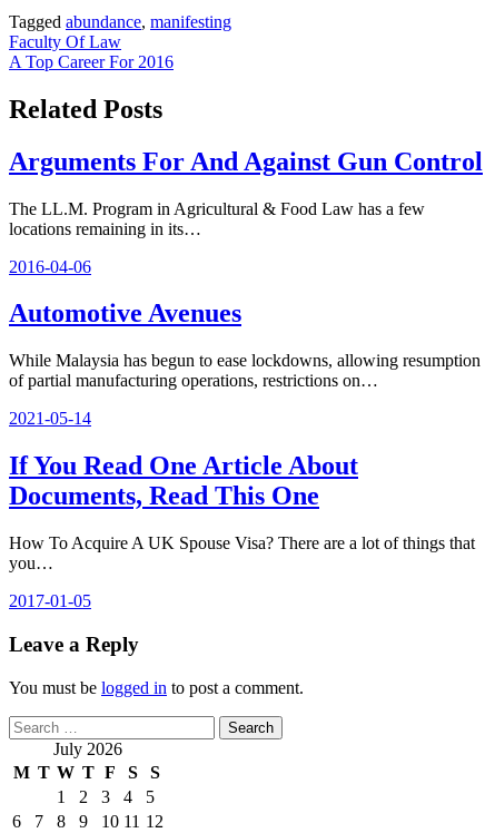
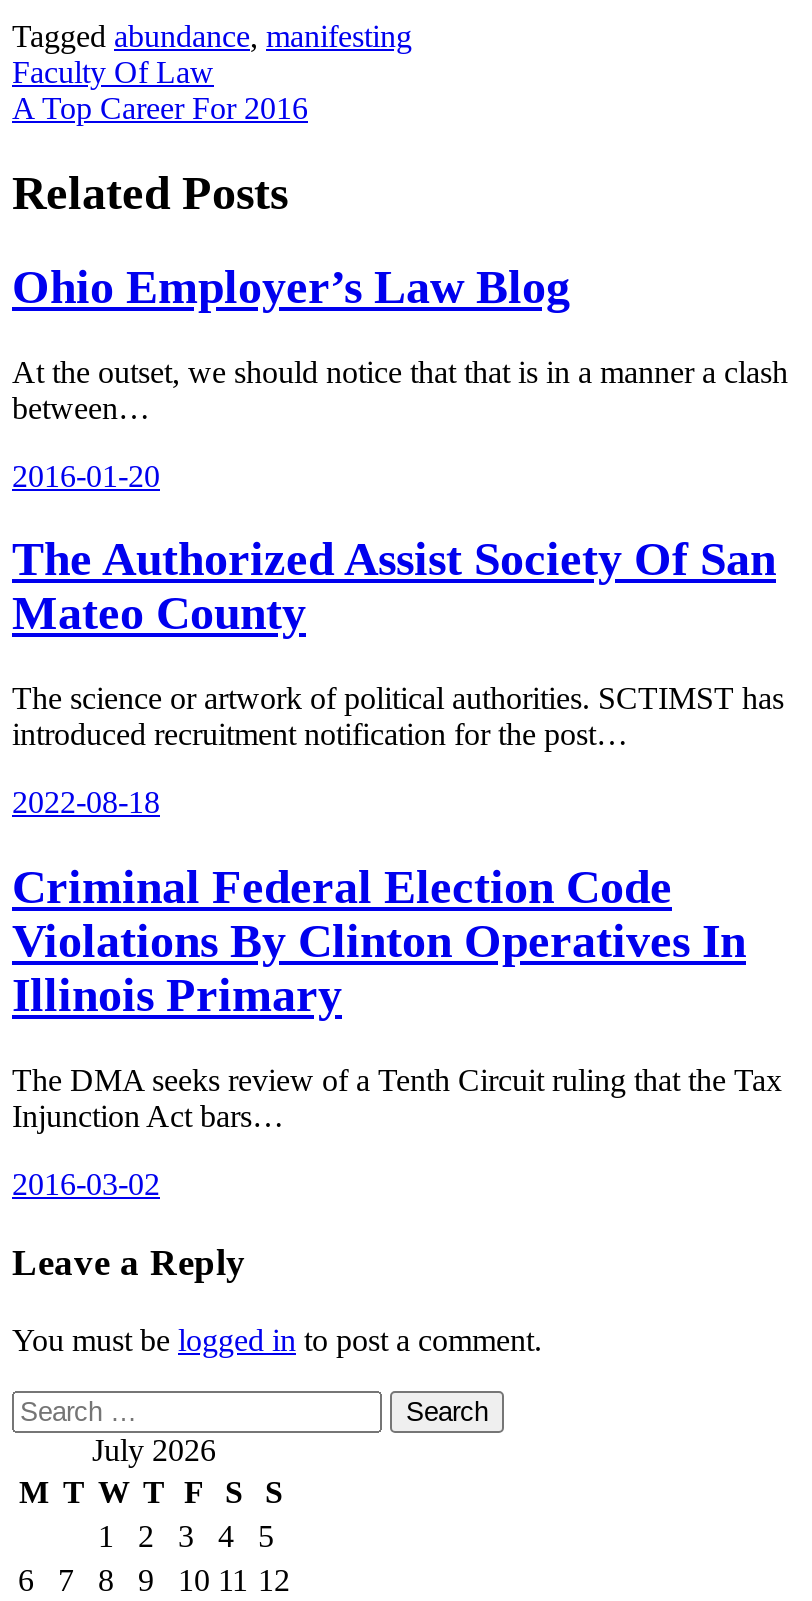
[9,147,483,176] Arguments For And Against Gun Control -> [12,260,570,312] Ohio Employer’s Law Blog
[9,199,425,238] The LL.M. Program in Agricultural & Food Law has a few | locations remaining in its… -> [12,354,788,424] At the outset, we should notice that that is in a manner a clash | between…
[9,257,91,276] 2016-04-06 -> [12,458,160,492] 2016-01-20
[9,299,241,328] Automotive Avenues -> [12,534,776,640] The Authorized Assist Society Of San | Mateo County
[9,351,481,390] While Malaysia has begun to ease lockdowns, allowing resumption | of partial manufacturing operations, restrictions on… -> [12,682,784,752] The science or artwork of political authorities. SCTIMST has | introduced recruitment notification for the post…
[9,409,91,428] 2021-05-14 -> [12,786,160,820] 2022-08-18
[9,451,358,510] If You Read One Article About | Documents, Read This One -> [12,861,746,1021] Criminal Federal Election Code | Violations By Clinton Operatives In | Illinois Primary
[9,534,475,573] How To Acquire A UK Spouse Visa? There are a lot of things that | you… -> [12,1063,782,1133] The DMA seeks review of a Tenth Circuit ruling that the Tax | Injunction Act bars…
[9,592,91,610] 2017-01-05 -> [12,1167,160,1201] 2016-03-02

